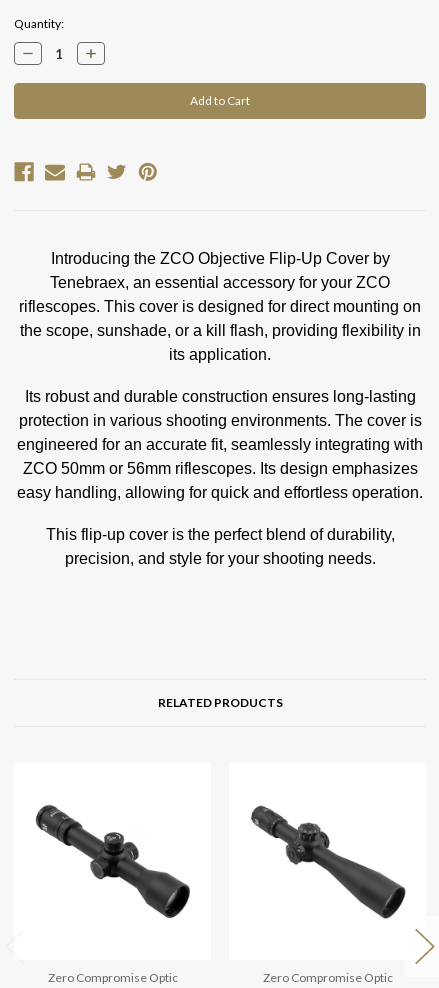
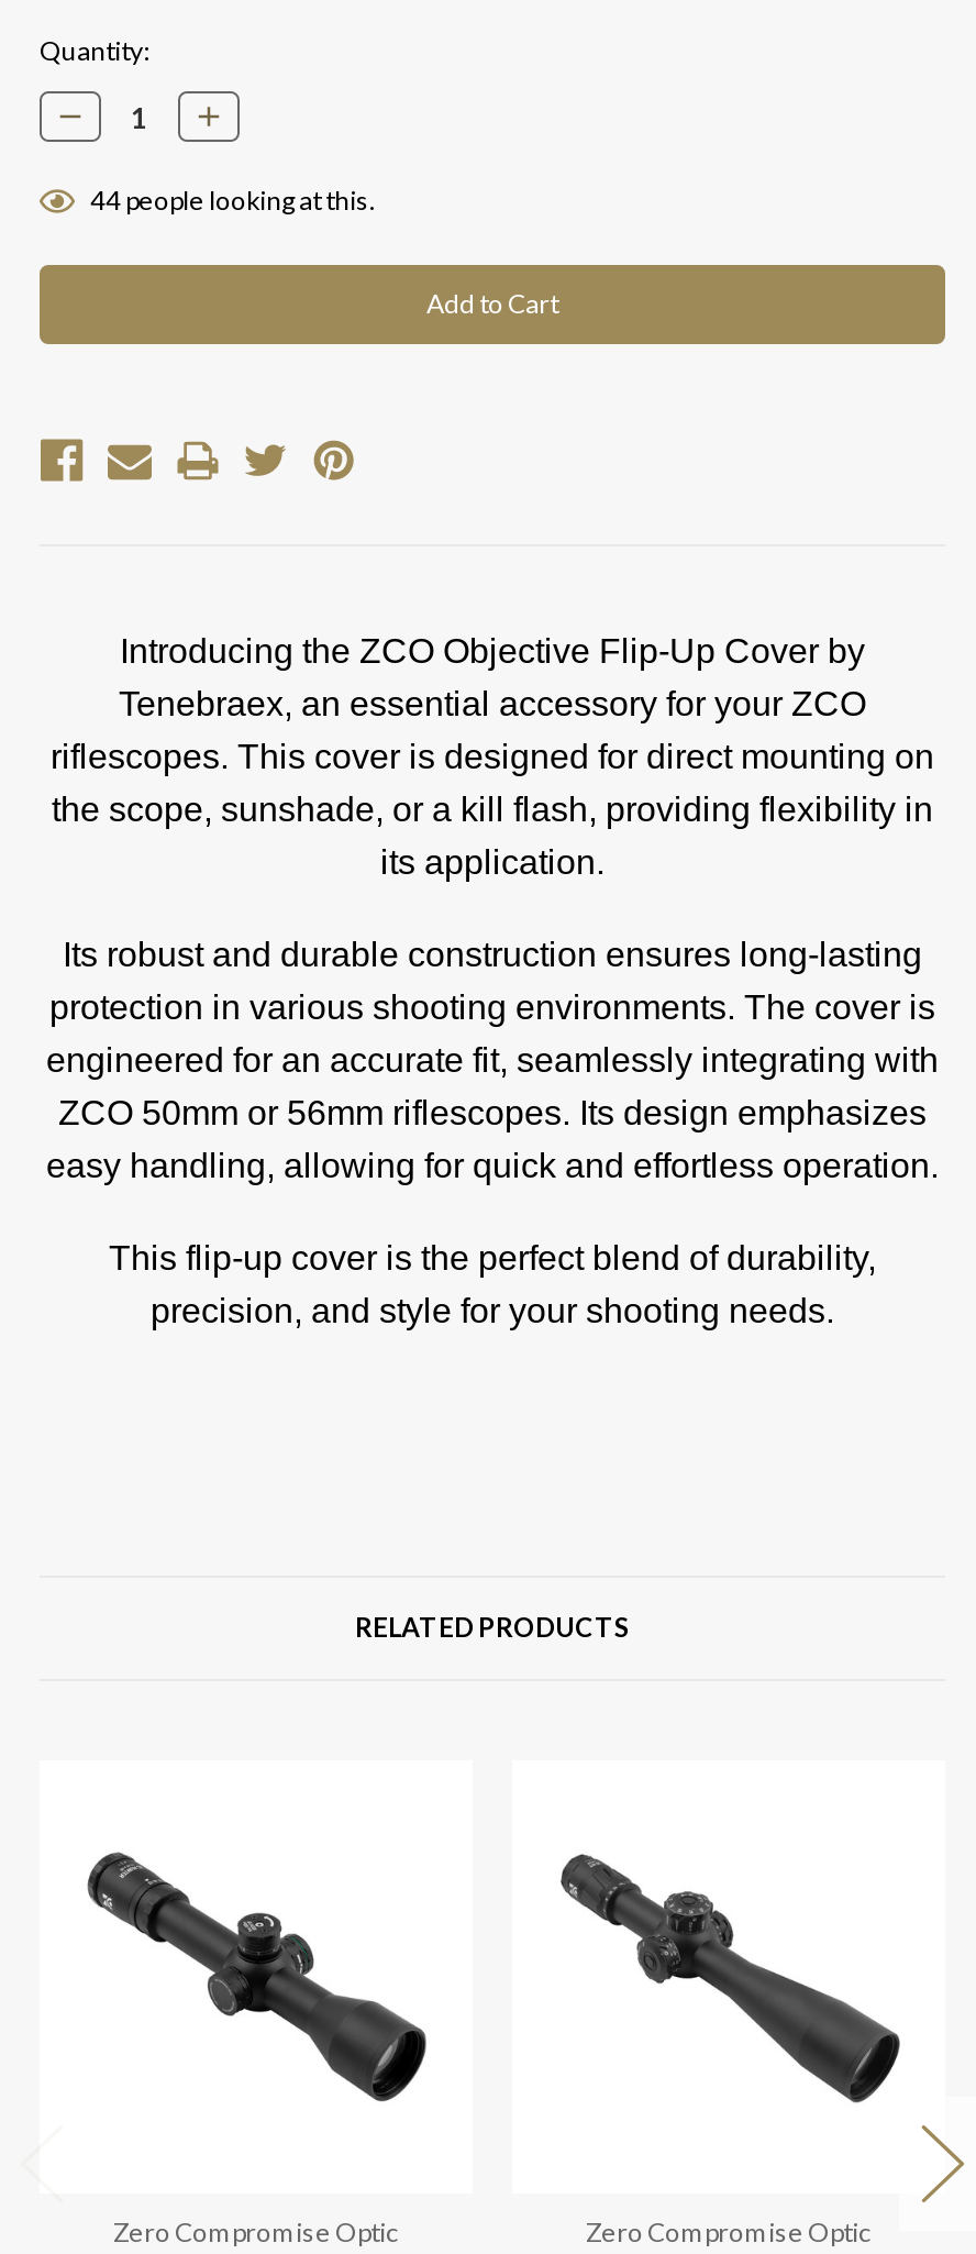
none -> [90,185,376,218] 44 people looking at this.

